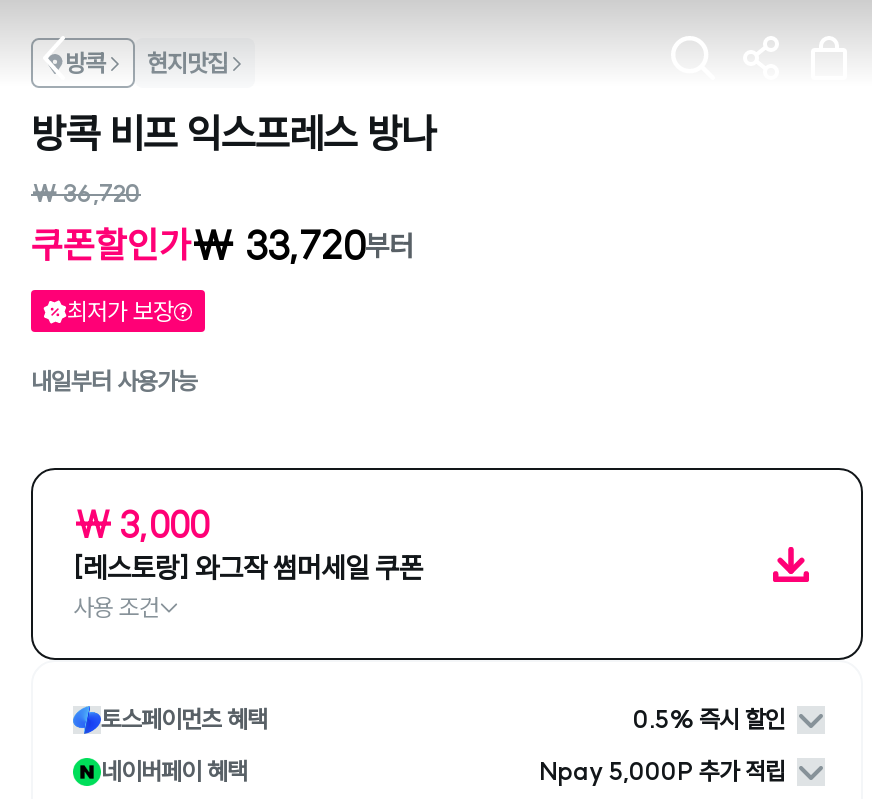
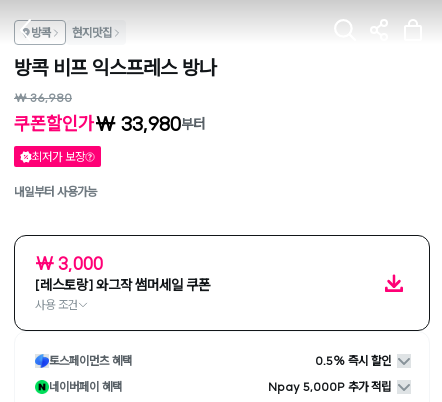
[31,178,141,208] ₩ 36,720 -> [14,90,72,105] ₩ 36,980
[31,220,413,270] 쿠폰할인가₩ 33,720부터 -> [14,111,205,136] 쿠폰할인가₩ 33,980부터

